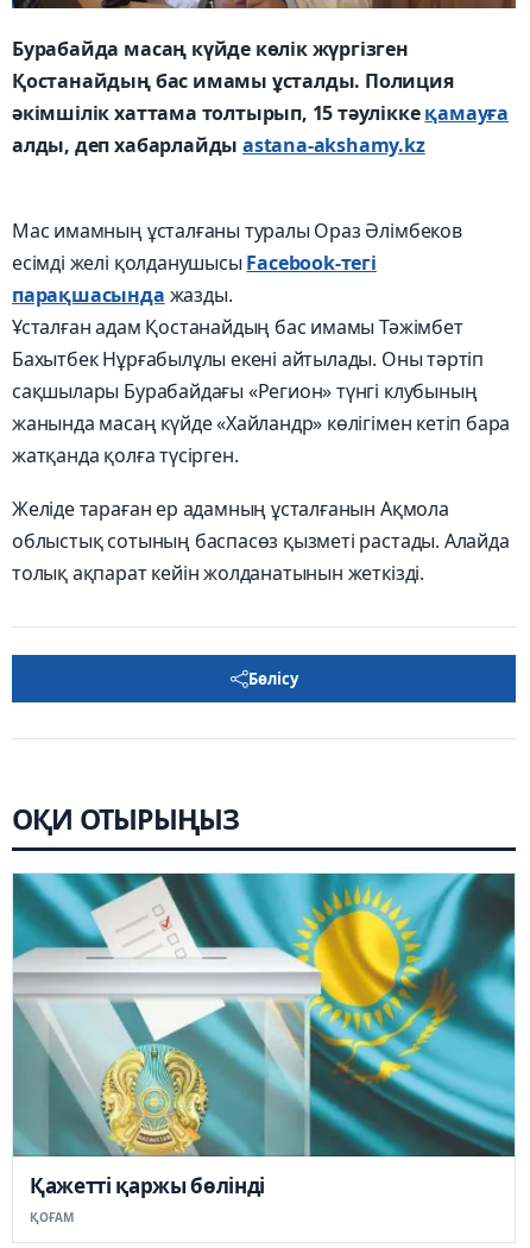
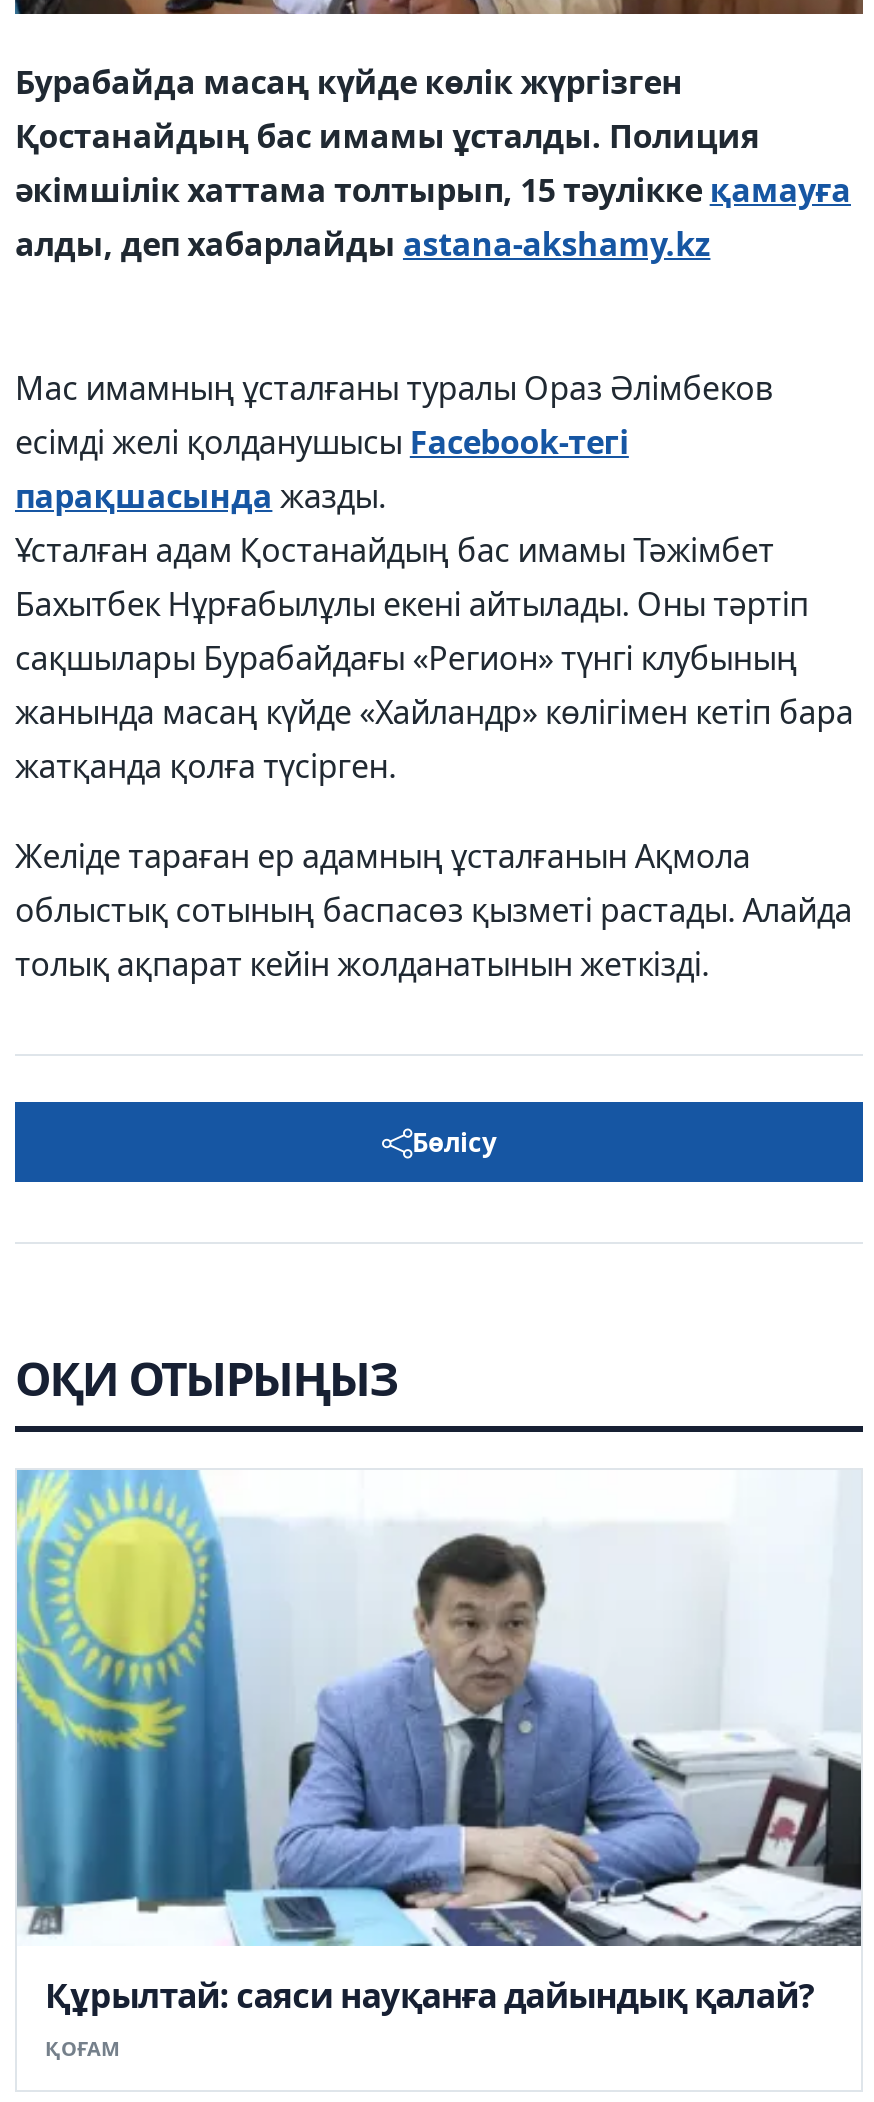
[12,872,516,1200] [image] | Қажетті қаржы бөлінді -> [15,1468,863,2019] [image] | Құрылтай: саяси науқанға дайындық қалай?

